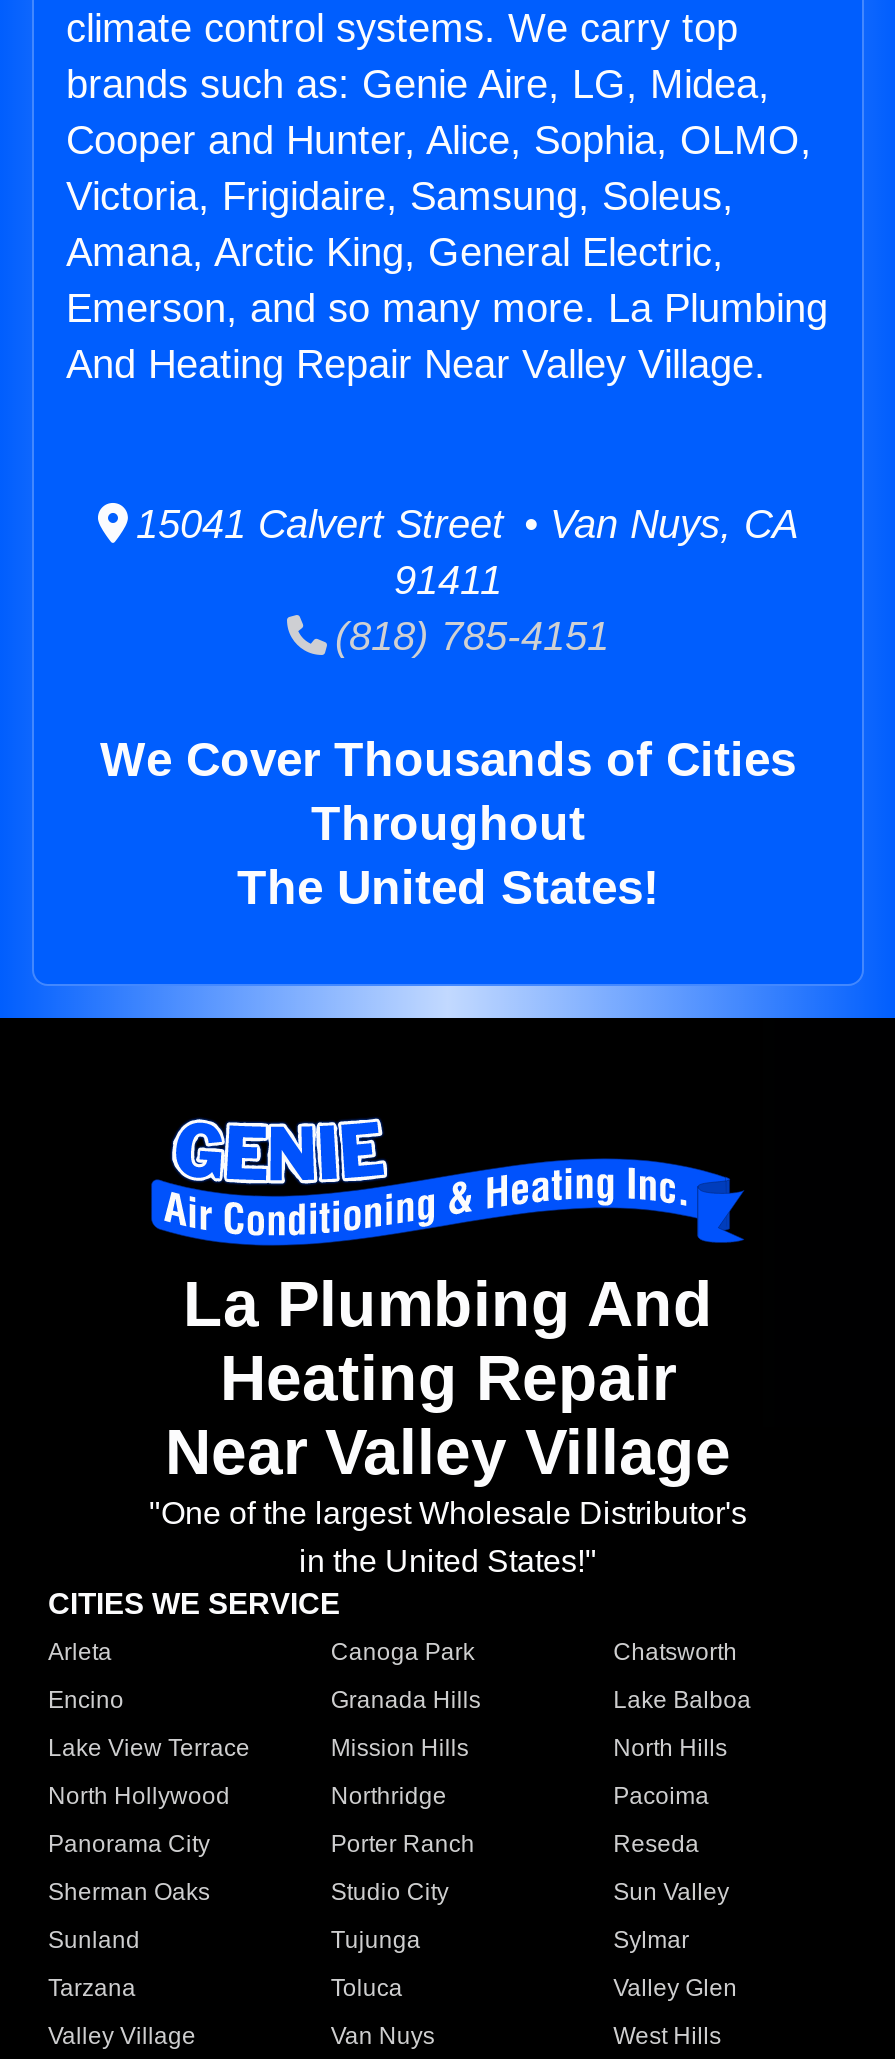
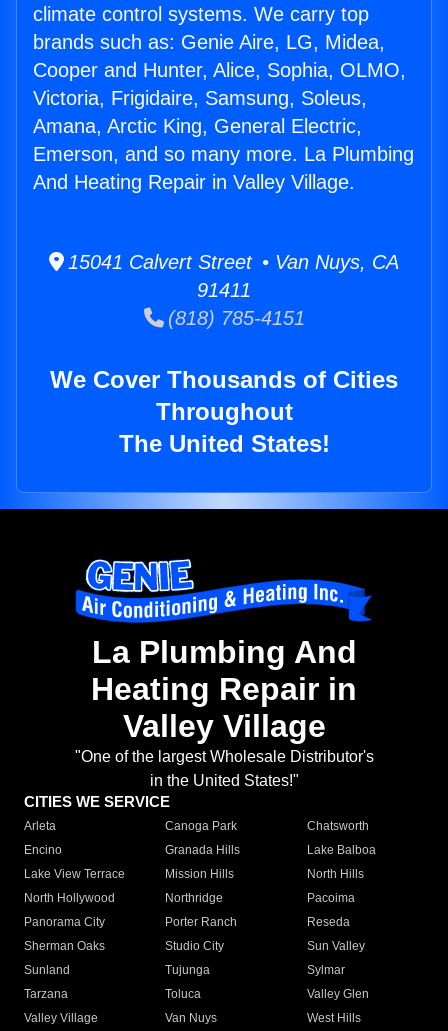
[66,342,766,386] And Heating Repair Near Valley Village. -> [33,171,355,193] And Heating Repair in Valley Village.
[165,1343,731,1489] Heating Repair | Near Valley Village -> [91,671,357,744] Heating Repair in | Valley Village

